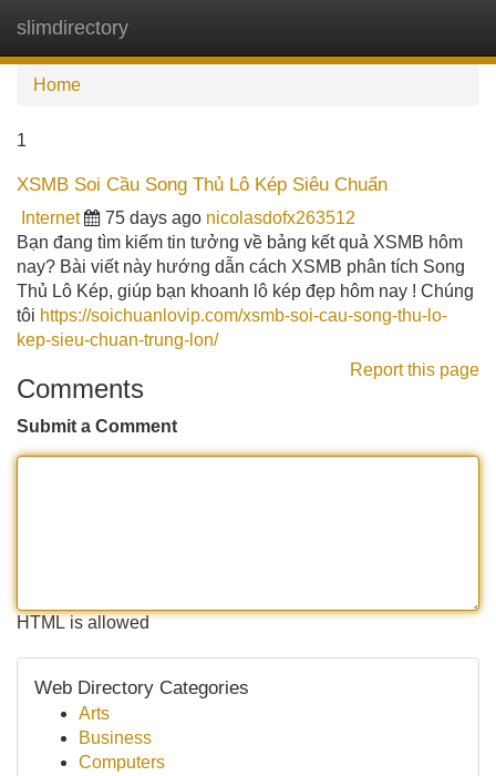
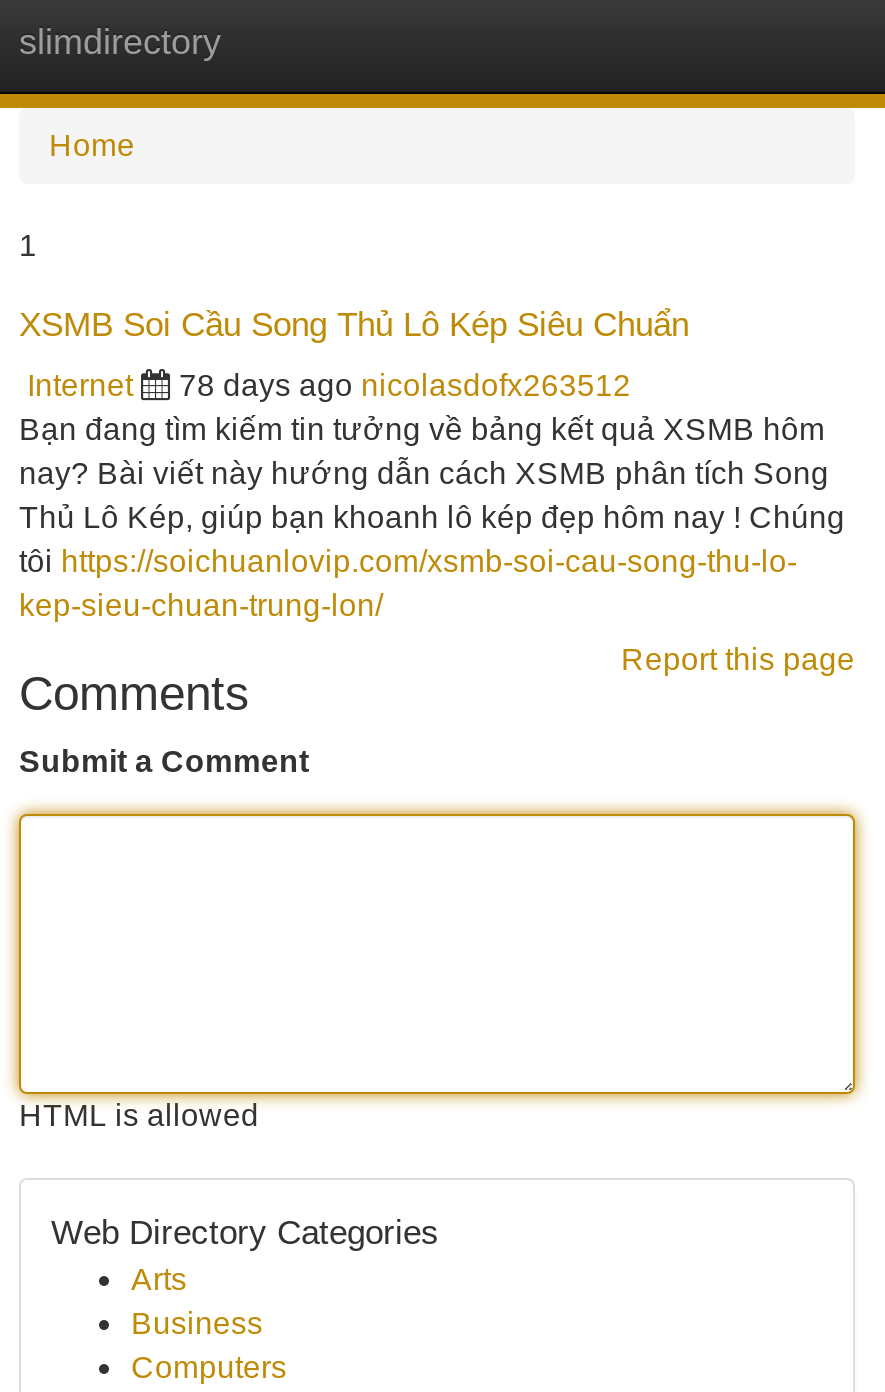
[105,208,355,227] 75 days ago nicolasdofx263512 -> [179,368,631,402] 78 days ago nicolasdofx263512

